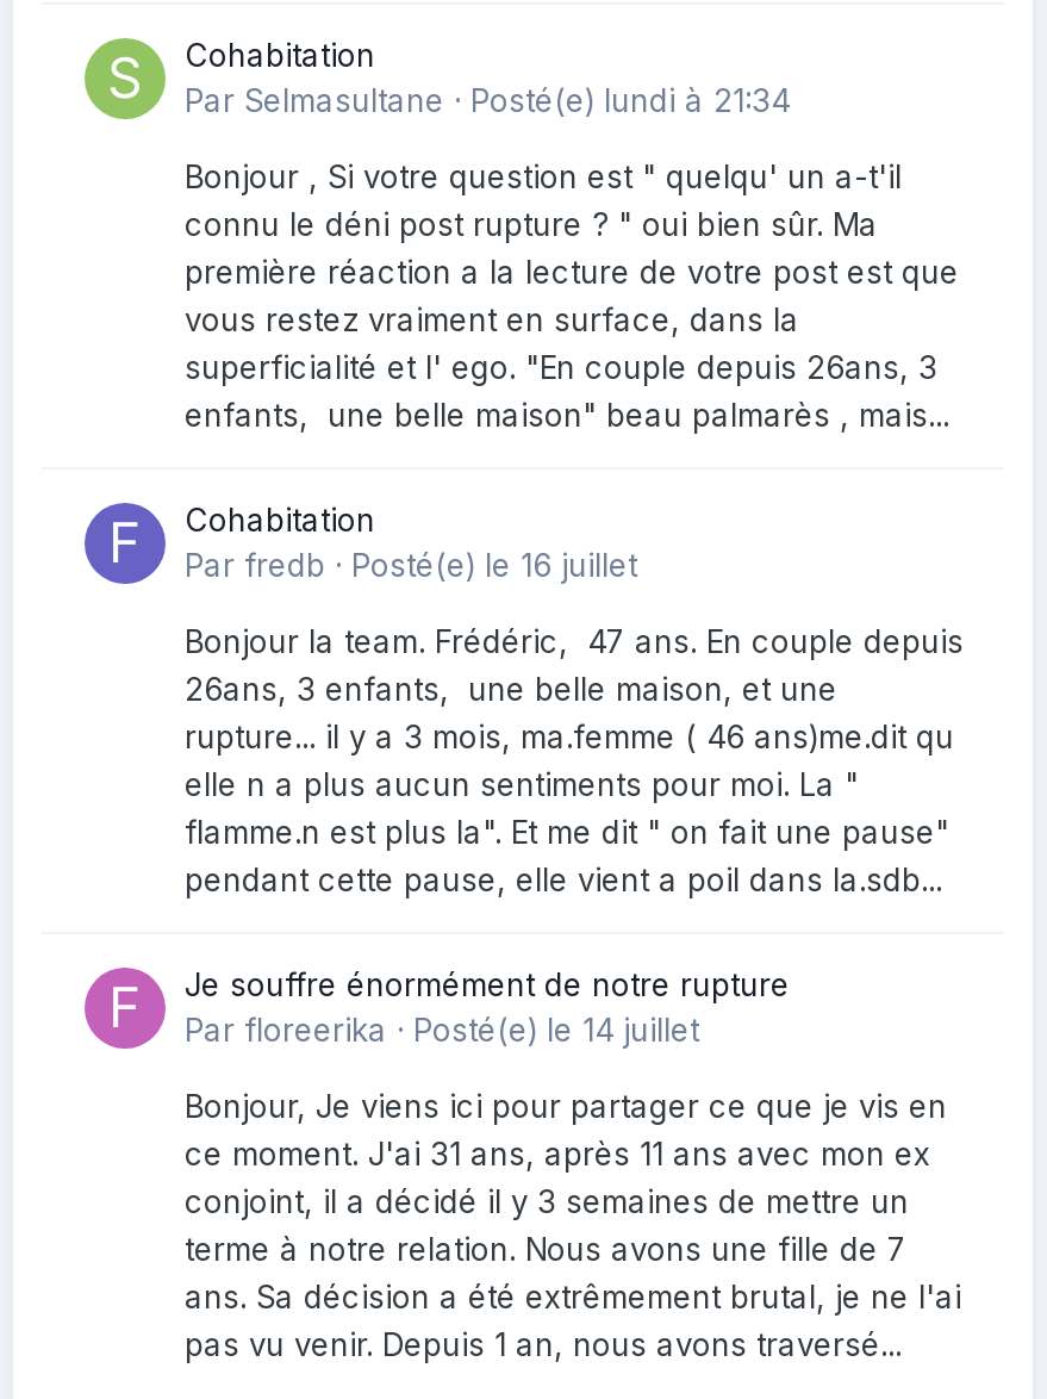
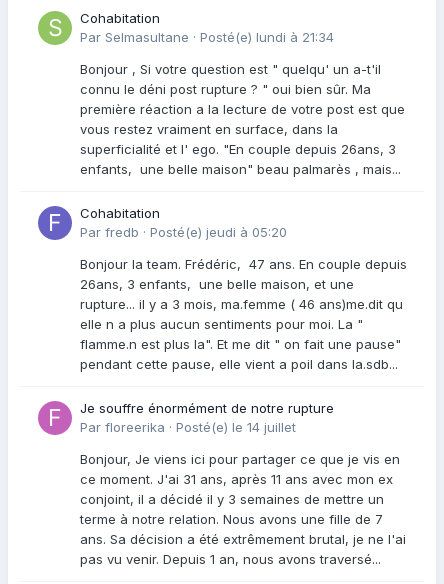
[185,546,637,584] Par fredb · Posté(e) le 16 juillet -> [80,224,287,240] Par fredb · Posté(e) jeudi à 05:20

